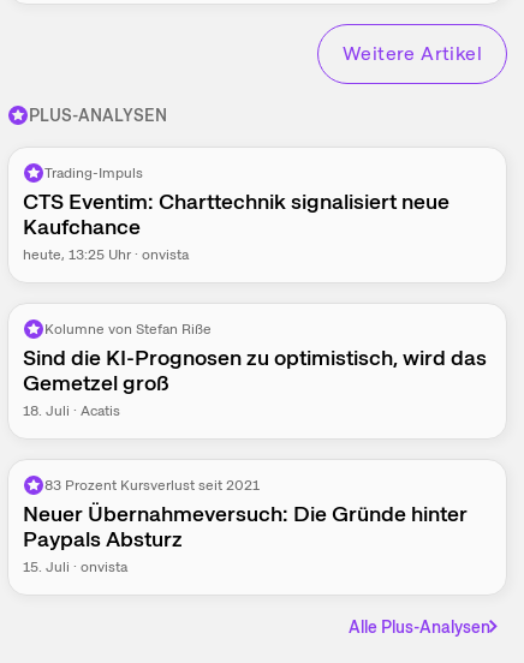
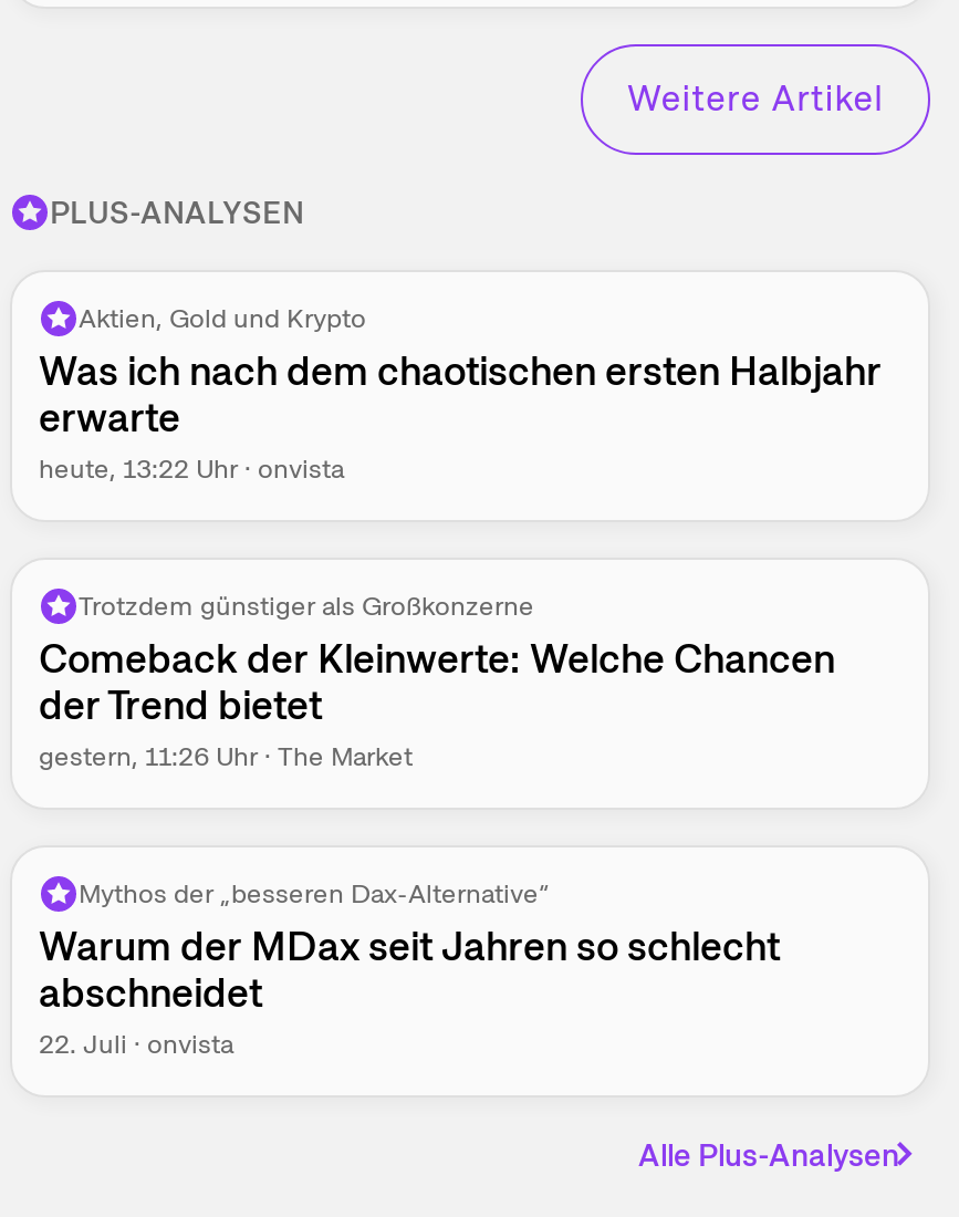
[23,164,449,264] Trading-Impuls | CTS Eventim: Charttechnik signalisiert neue | Kaufchance | heute, 13:25 Uhr · onvista -> [39,301,882,487] Aktien, Gold und Krypto | Was ich nach dem chaotischen ersten Halbjahr | erwarte | heute, 13:22 Uhr · onvista
[23,320,487,421] Kolumne von Stefan Riße | Sind die KI-Prognosen zu optimistisch, wird das | Gemetzel groß | 18. Juli · Acatis -> [39,589,835,775] Trotzdem günstiger als Großkonzerne | Comeback der Kleinwerte: Welche Chancen | der Trend bietet | gestern, 11:26 Uhr · The Market
[23,476,468,577] 83 Prozent Kursverlust seit 2021 | Neuer Übernahmeversuch: Die Gründe hinter | Paypals Absturz | 15. Juli · onvista -> [39,877,780,1063] Mythos der „besseren Dax-Alternative“ | Warum der MDax seit Jahren so schlecht | abschneidet | 22. Juli · onvista

